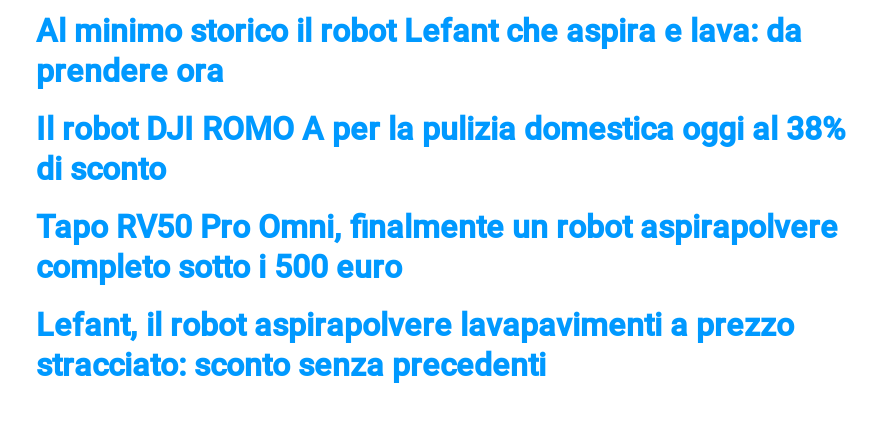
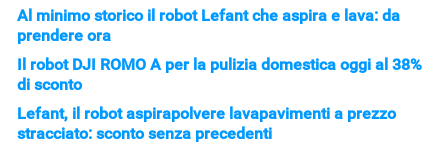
[36,208,838,286] Tapo RV50 Pro Omni, finalmente un robot aspirapolvere | completo sotto i 500 euro -> none

